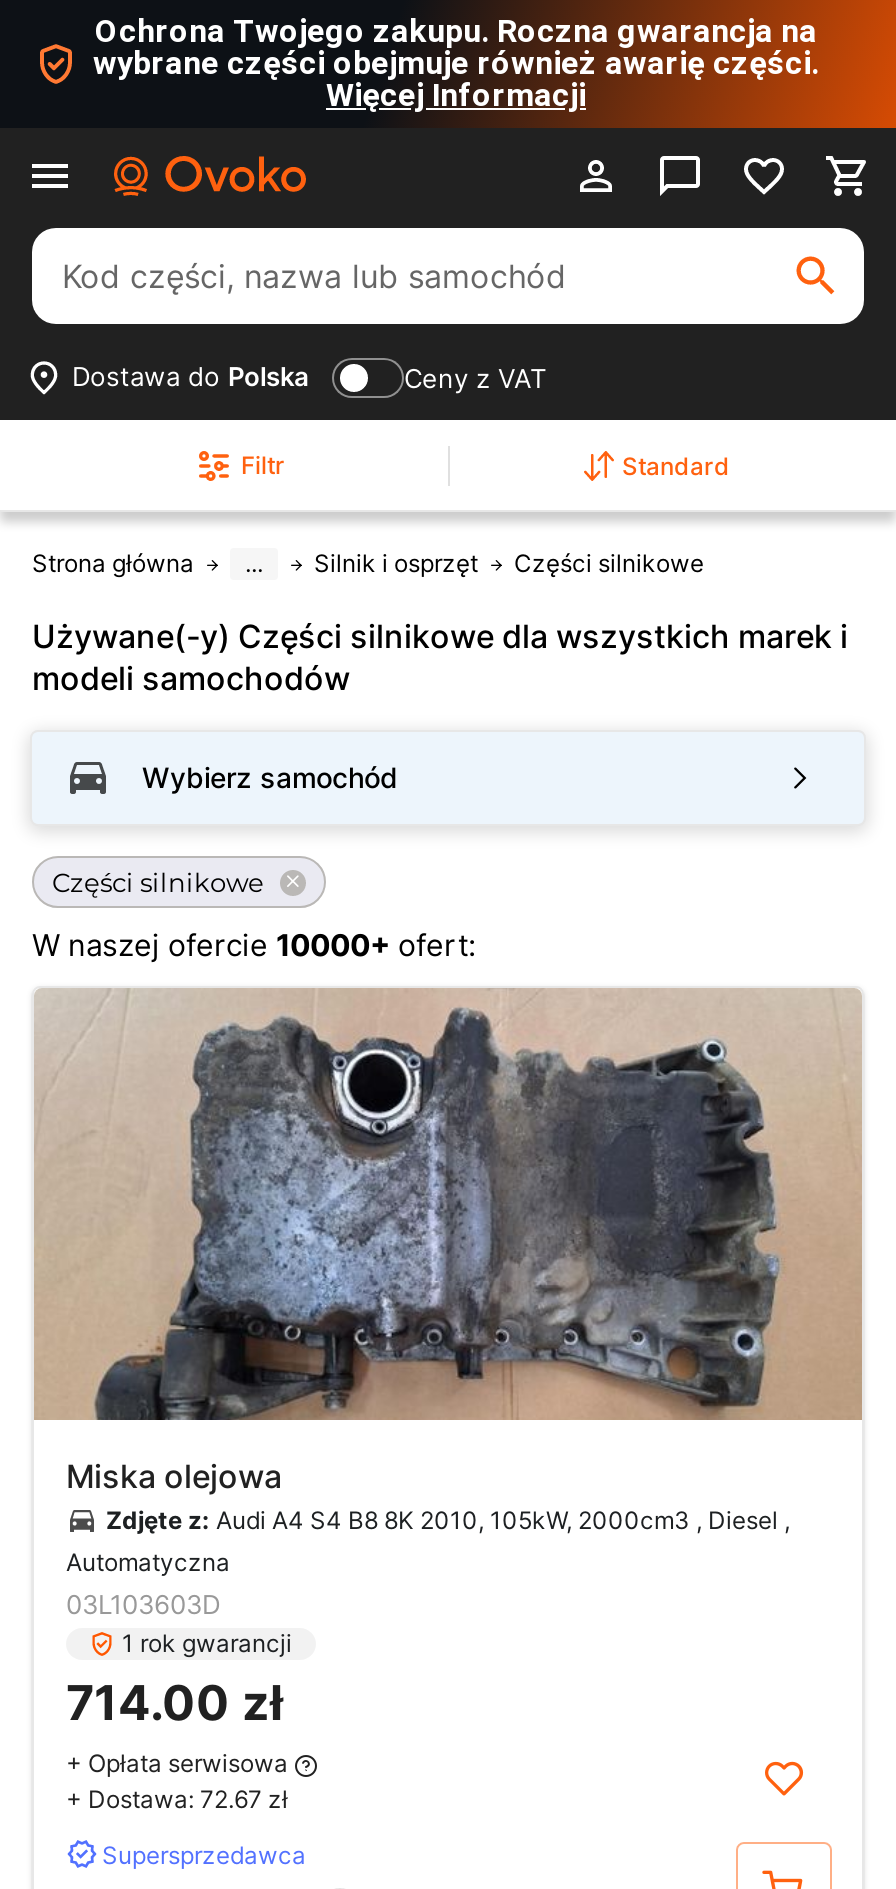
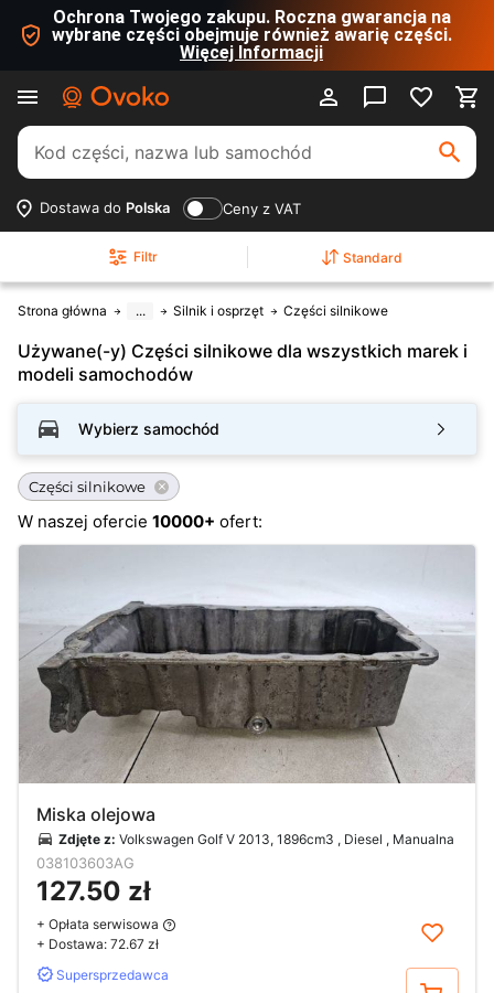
[34,988,862,1420] [image] -> [20,546,474,783] [image]
[66,1505,790,1733] Zdjęte z: Audi A4 S4 B8 8K 2010, 105kW, 2000cm3 , Diesel , | Automatyczna | 03L103603D | 1 rok gwarancji | 714.00 zł -> [36,830,454,907] Zdjęte z: Volkswagen Golf V 2013, 1896cm3 , Diesel , Manualna | 038103603AG | 127.50 zł

